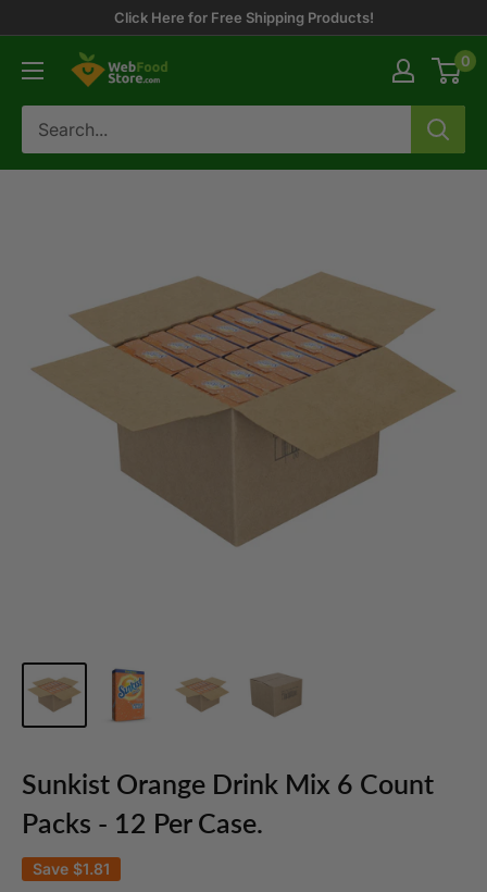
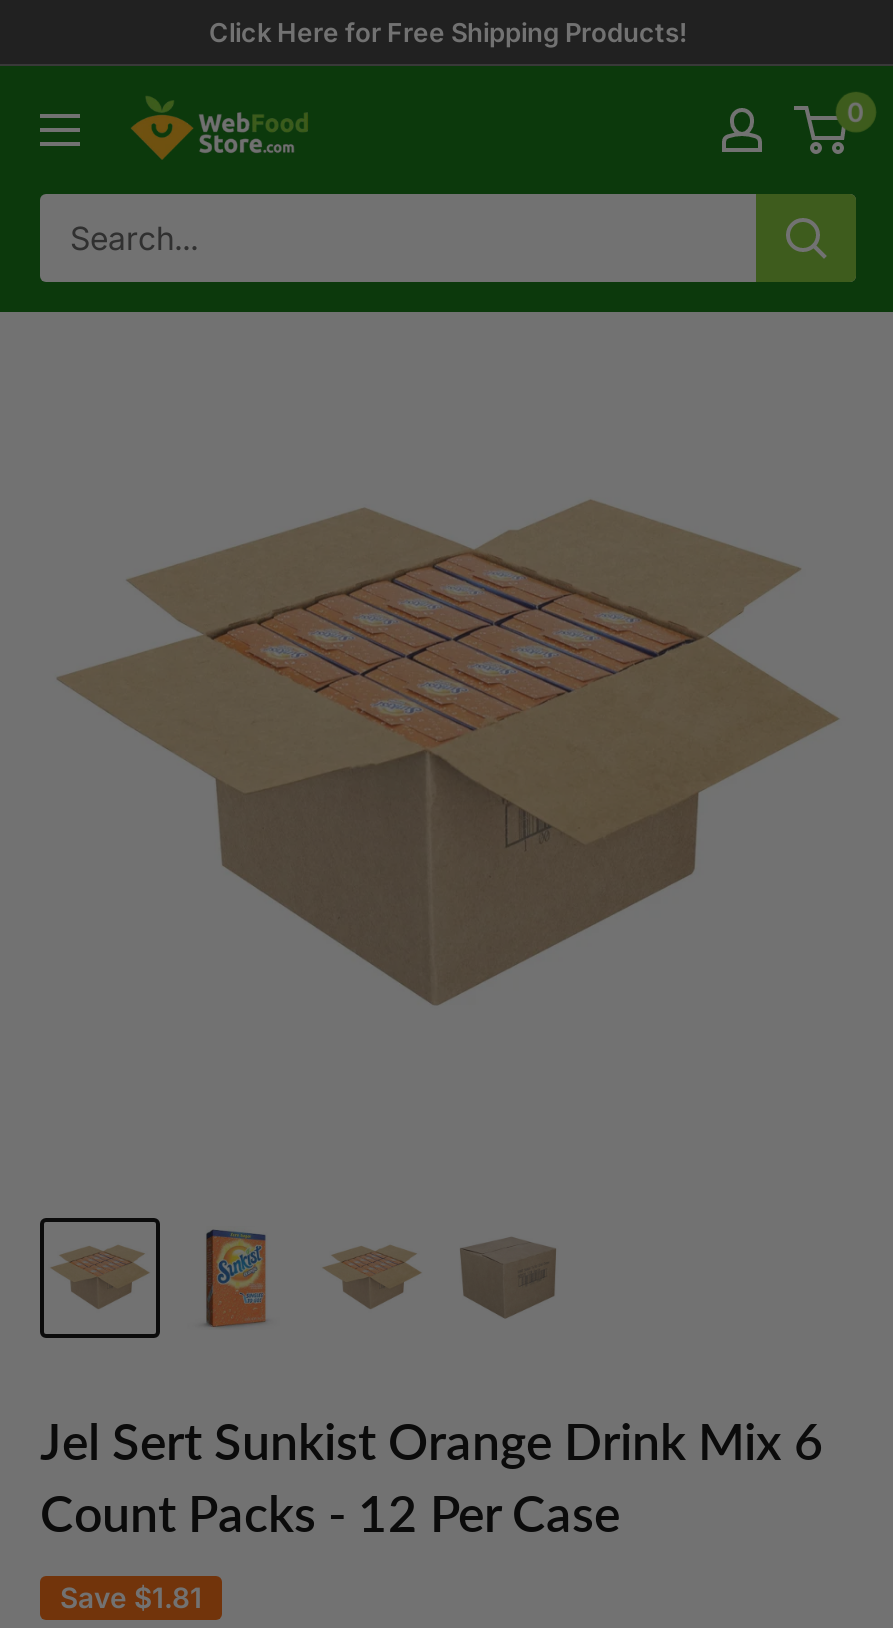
[22,767,434,839] Sunkist Orange Drink Mix 6 Count | Packs - 12 Per Case. -> [40,1410,824,1542] Jel Sert Sunkist Orange Drink Mix 6 | Count Packs - 12 Per Case

